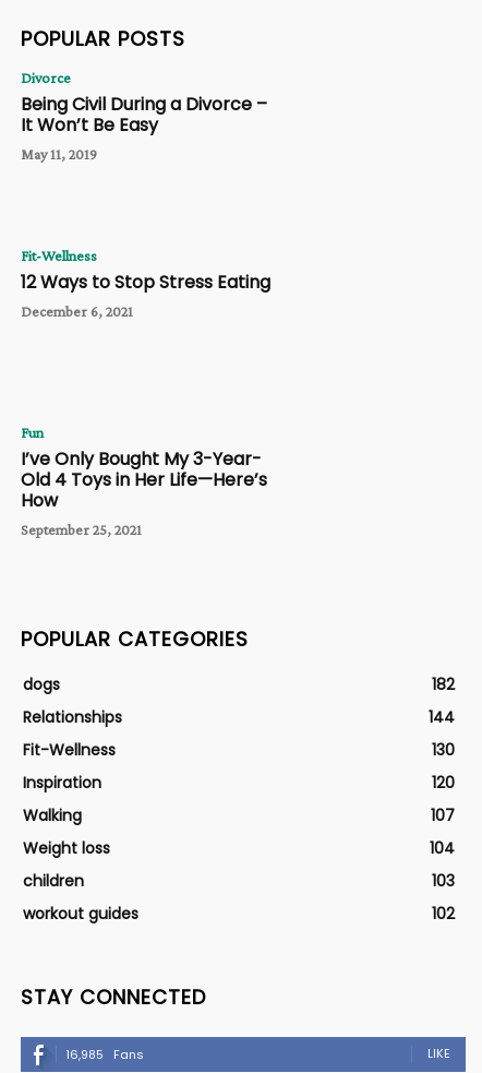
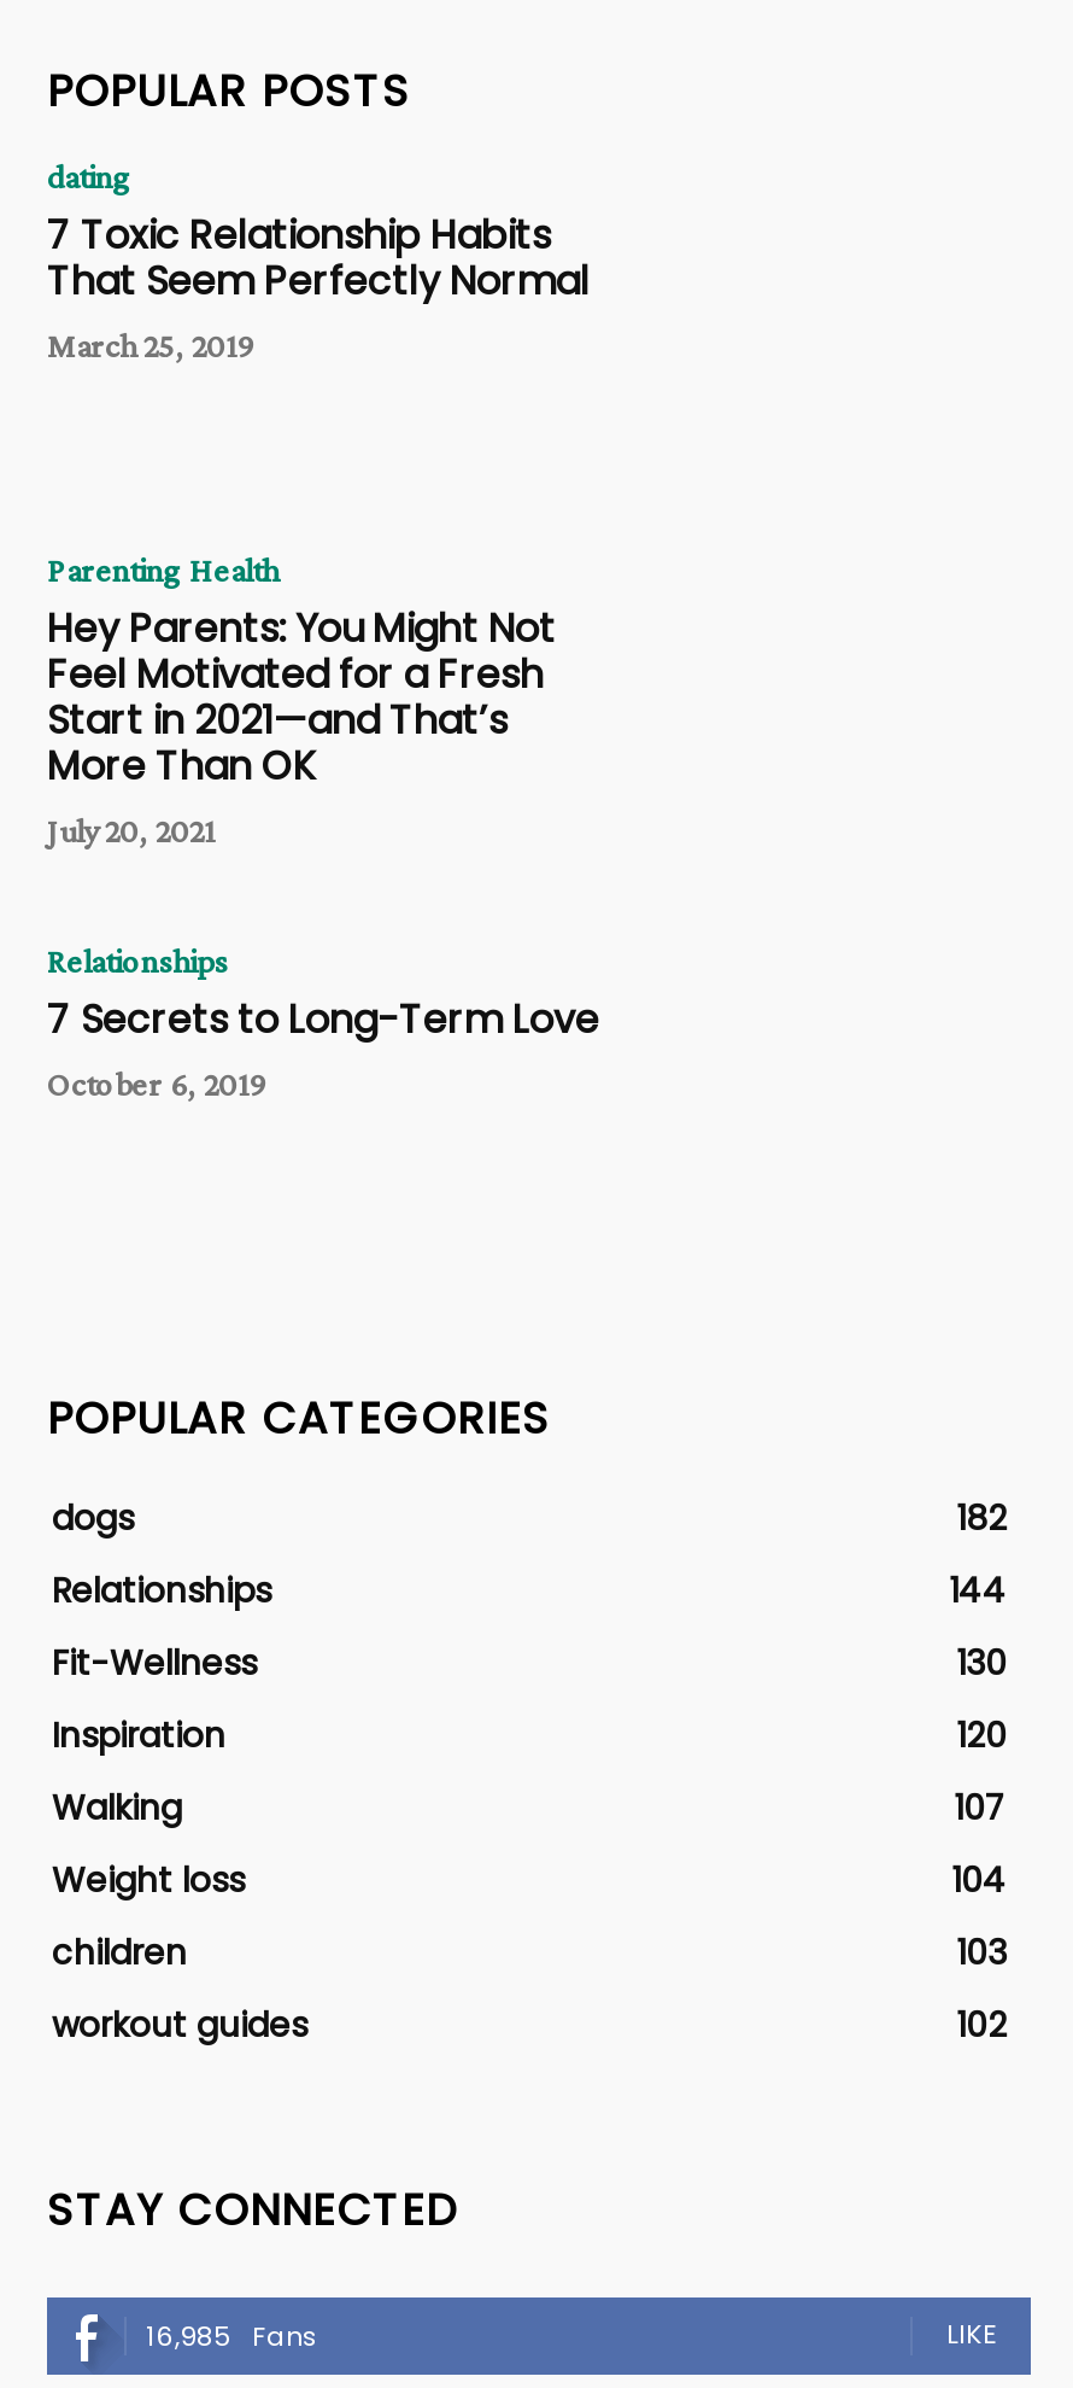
[21,69,267,163] Divorce | Being Civil During a Divorce – | It Won’t Be Easy | May 11, 2019 -> [47,158,590,365] dating | 7 Toxic Relationship Habits | That Seem Perfectly Normal | March 25, 2019
[21,247,270,320] Fit-Wellness | 12 Ways to Stop Stress Eating | December 6, 2021 -> [47,550,556,849] Parenting Health | Hey Parents: You Might Not | Feel Motivated for a Fresh | Start in 2021—and That’s | More Than OK | July 20, 2021
[21,424,267,539] Fun | I’ve Only Bought My 3-Year- | Old 4 Toys in Her Life—Here’s | How | September 25, 2021 -> [47,942,599,1104] Relationships | 7 Secrets to Long-Term Love | October 6, 2019

